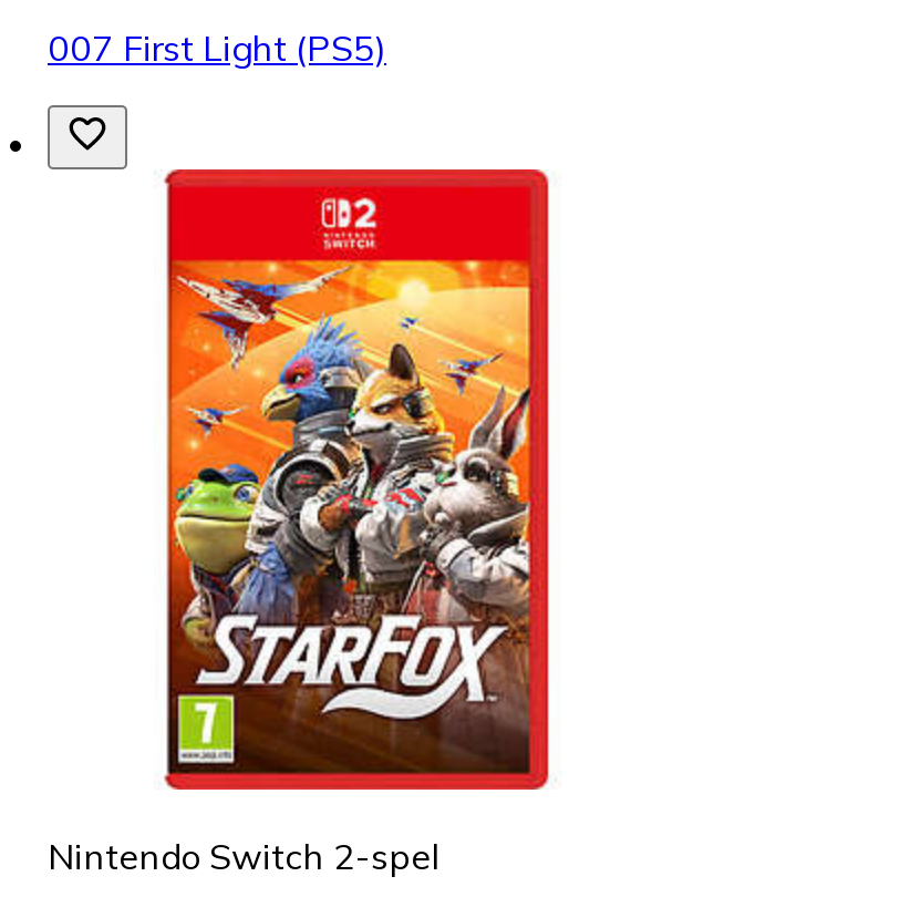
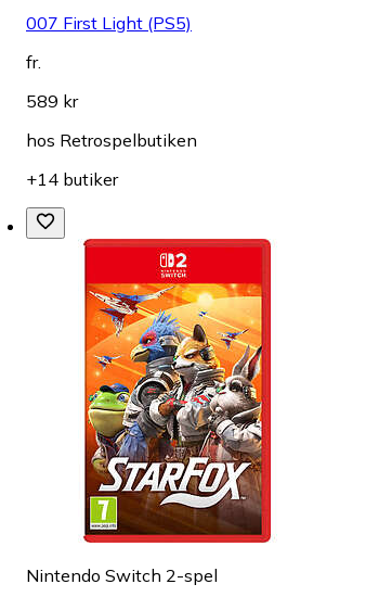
none -> [26,51,197,190] fr. | 589 kr | hos Retrospelbutiken | +14 butiker

